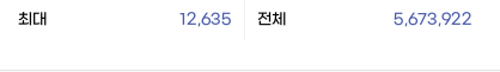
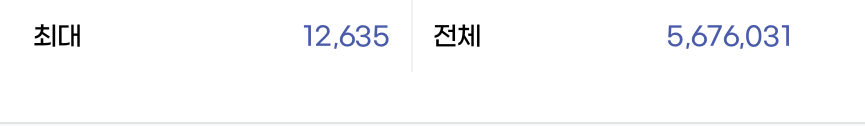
[393,11,472,28] 5,673,922 -> [667,22,793,52] 5,676,031

